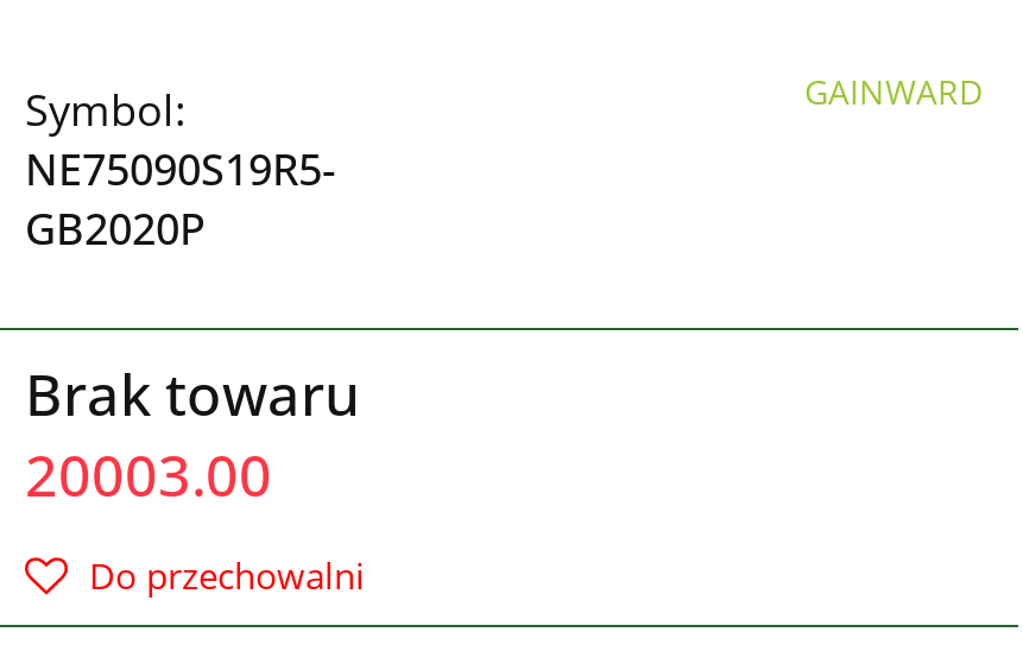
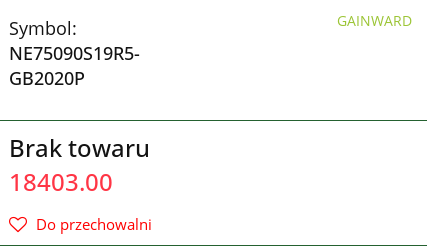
[25,434,272,512] 20003.00 -> [9,165,113,198] 18403.00

